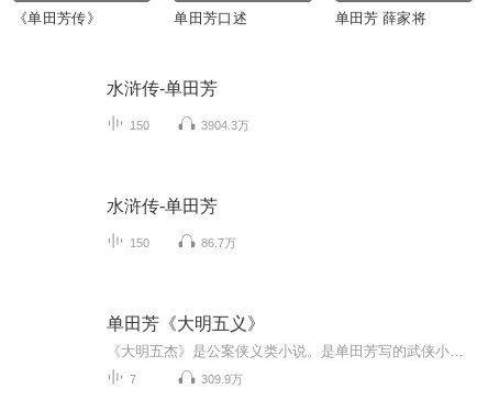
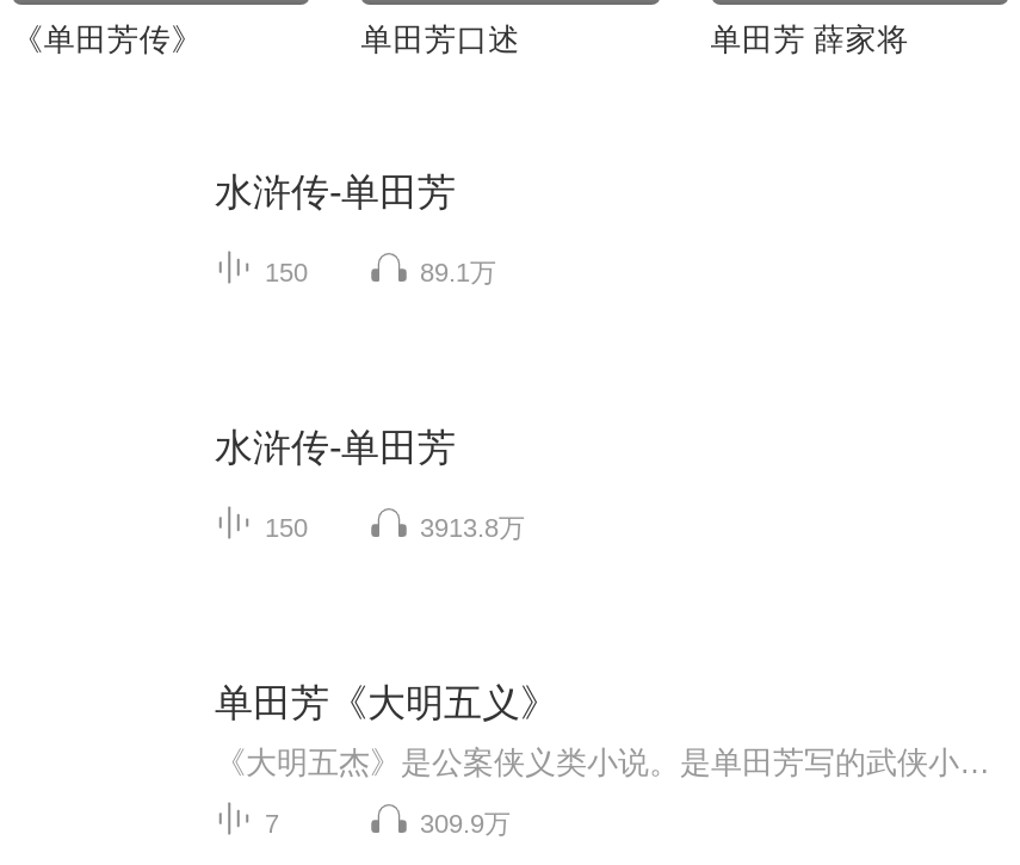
[201,118,249,132] 3904.3万 -> [420,257,496,286] 89.1万
[201,236,236,249] 86.7万 -> [420,513,525,541] 3913.8万

